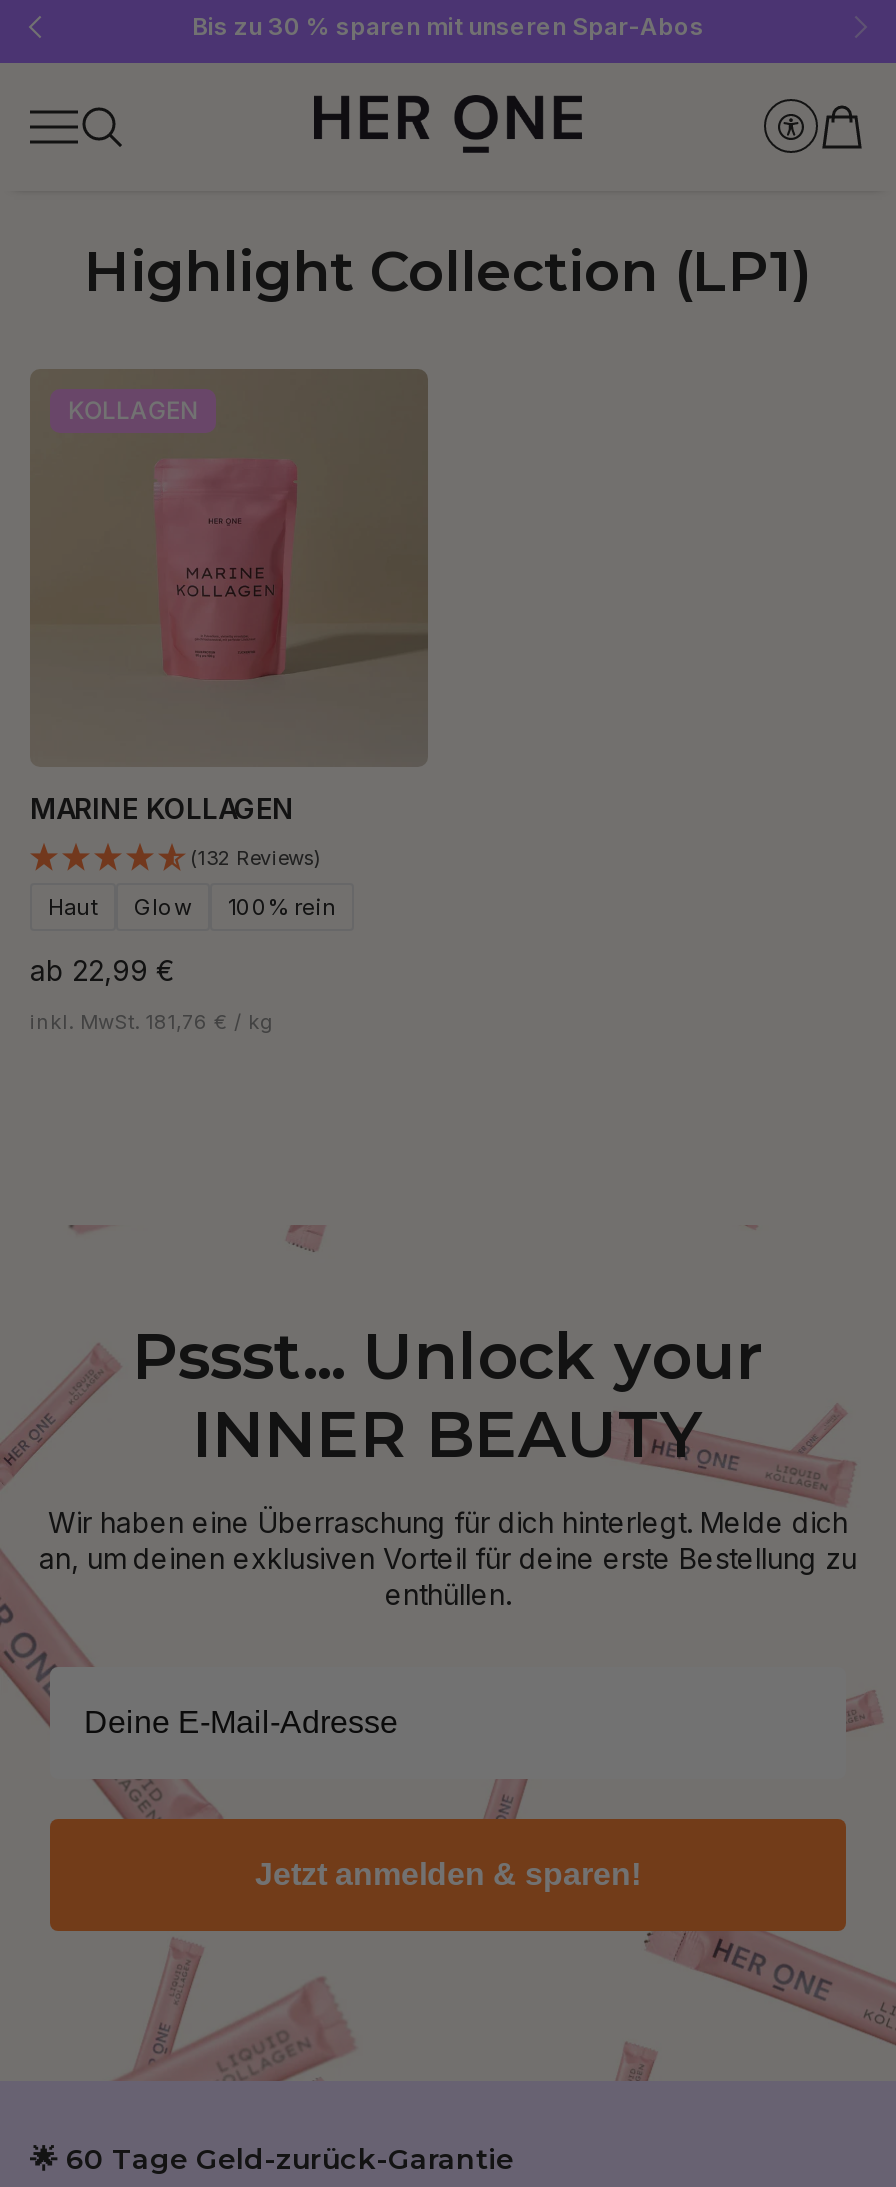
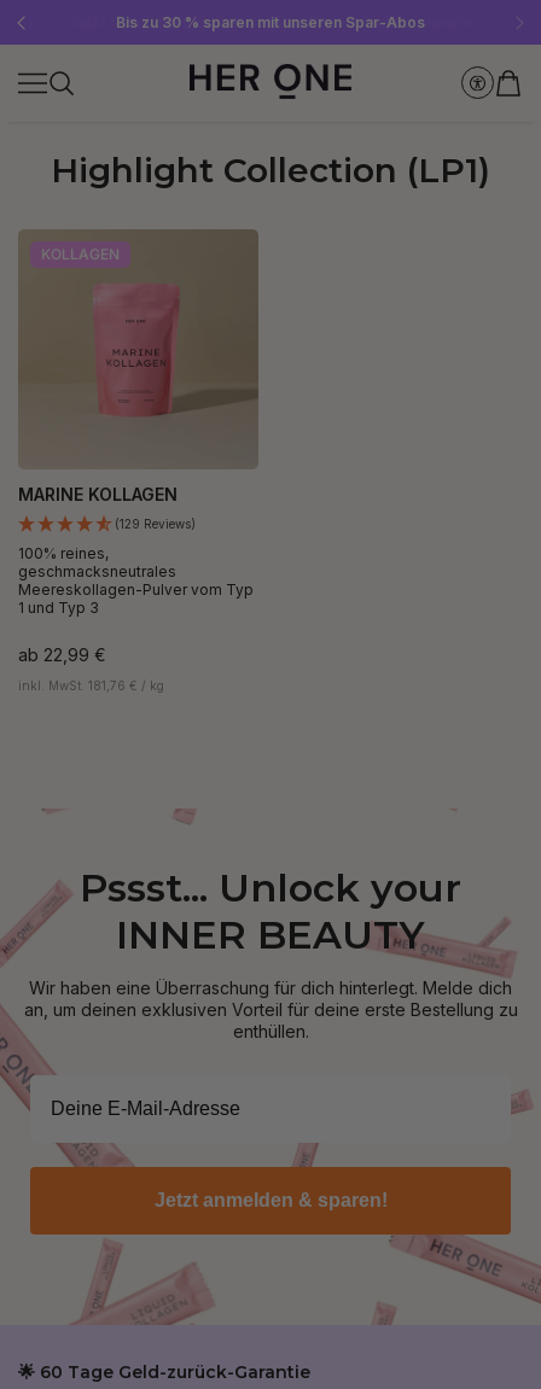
[190,845,322,869] (132 Reviews) -> [115,517,196,531] (129 Reviews)
[48,893,336,921] Haut | Glow | 100% rein -> [18,544,254,617] 100% reines, | geschmacksneutrales | Meereskollagen-Pulver vom Typ | 1 und Typ 3

